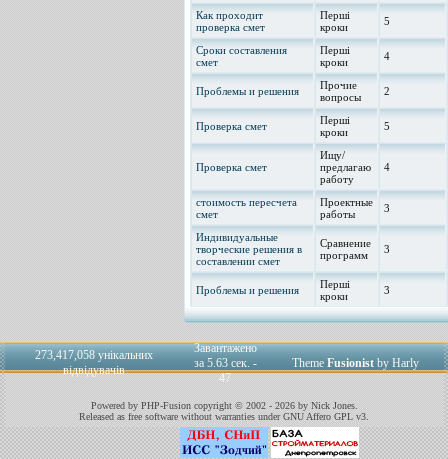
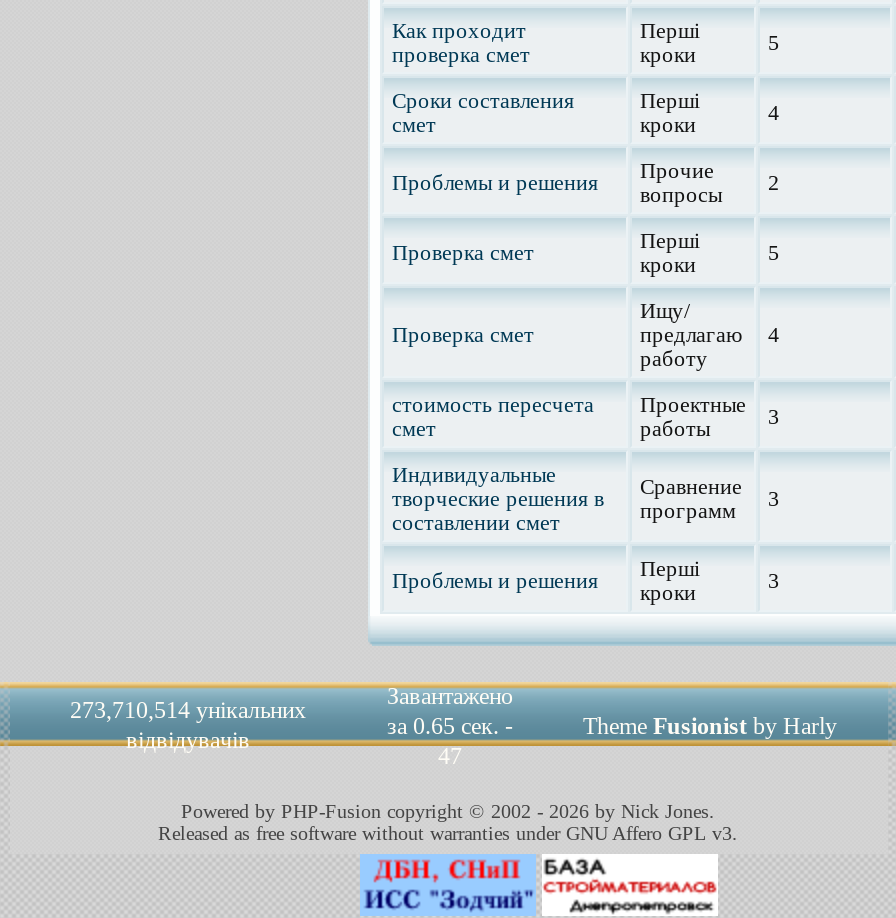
[35,348,153,362] 273,417,058 унікальних -> [70,696,306,724] 273,710,514 унікальних
[193,356,256,370] за 5.63 сек. - -> [387,712,513,740] за 0.65 сек. -

